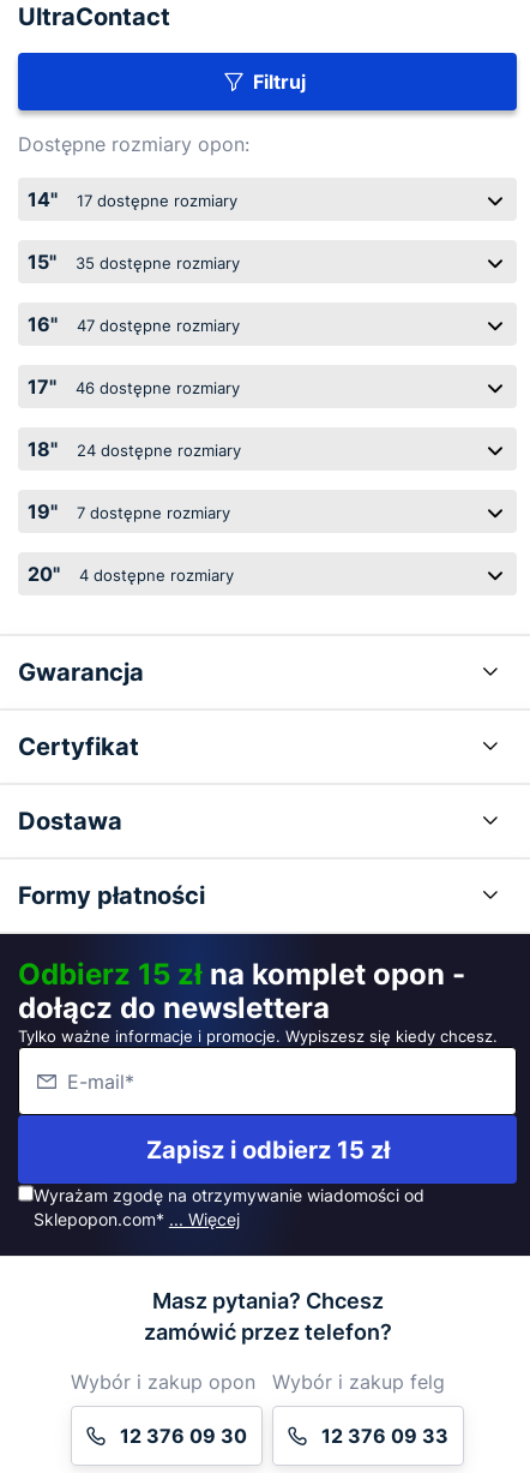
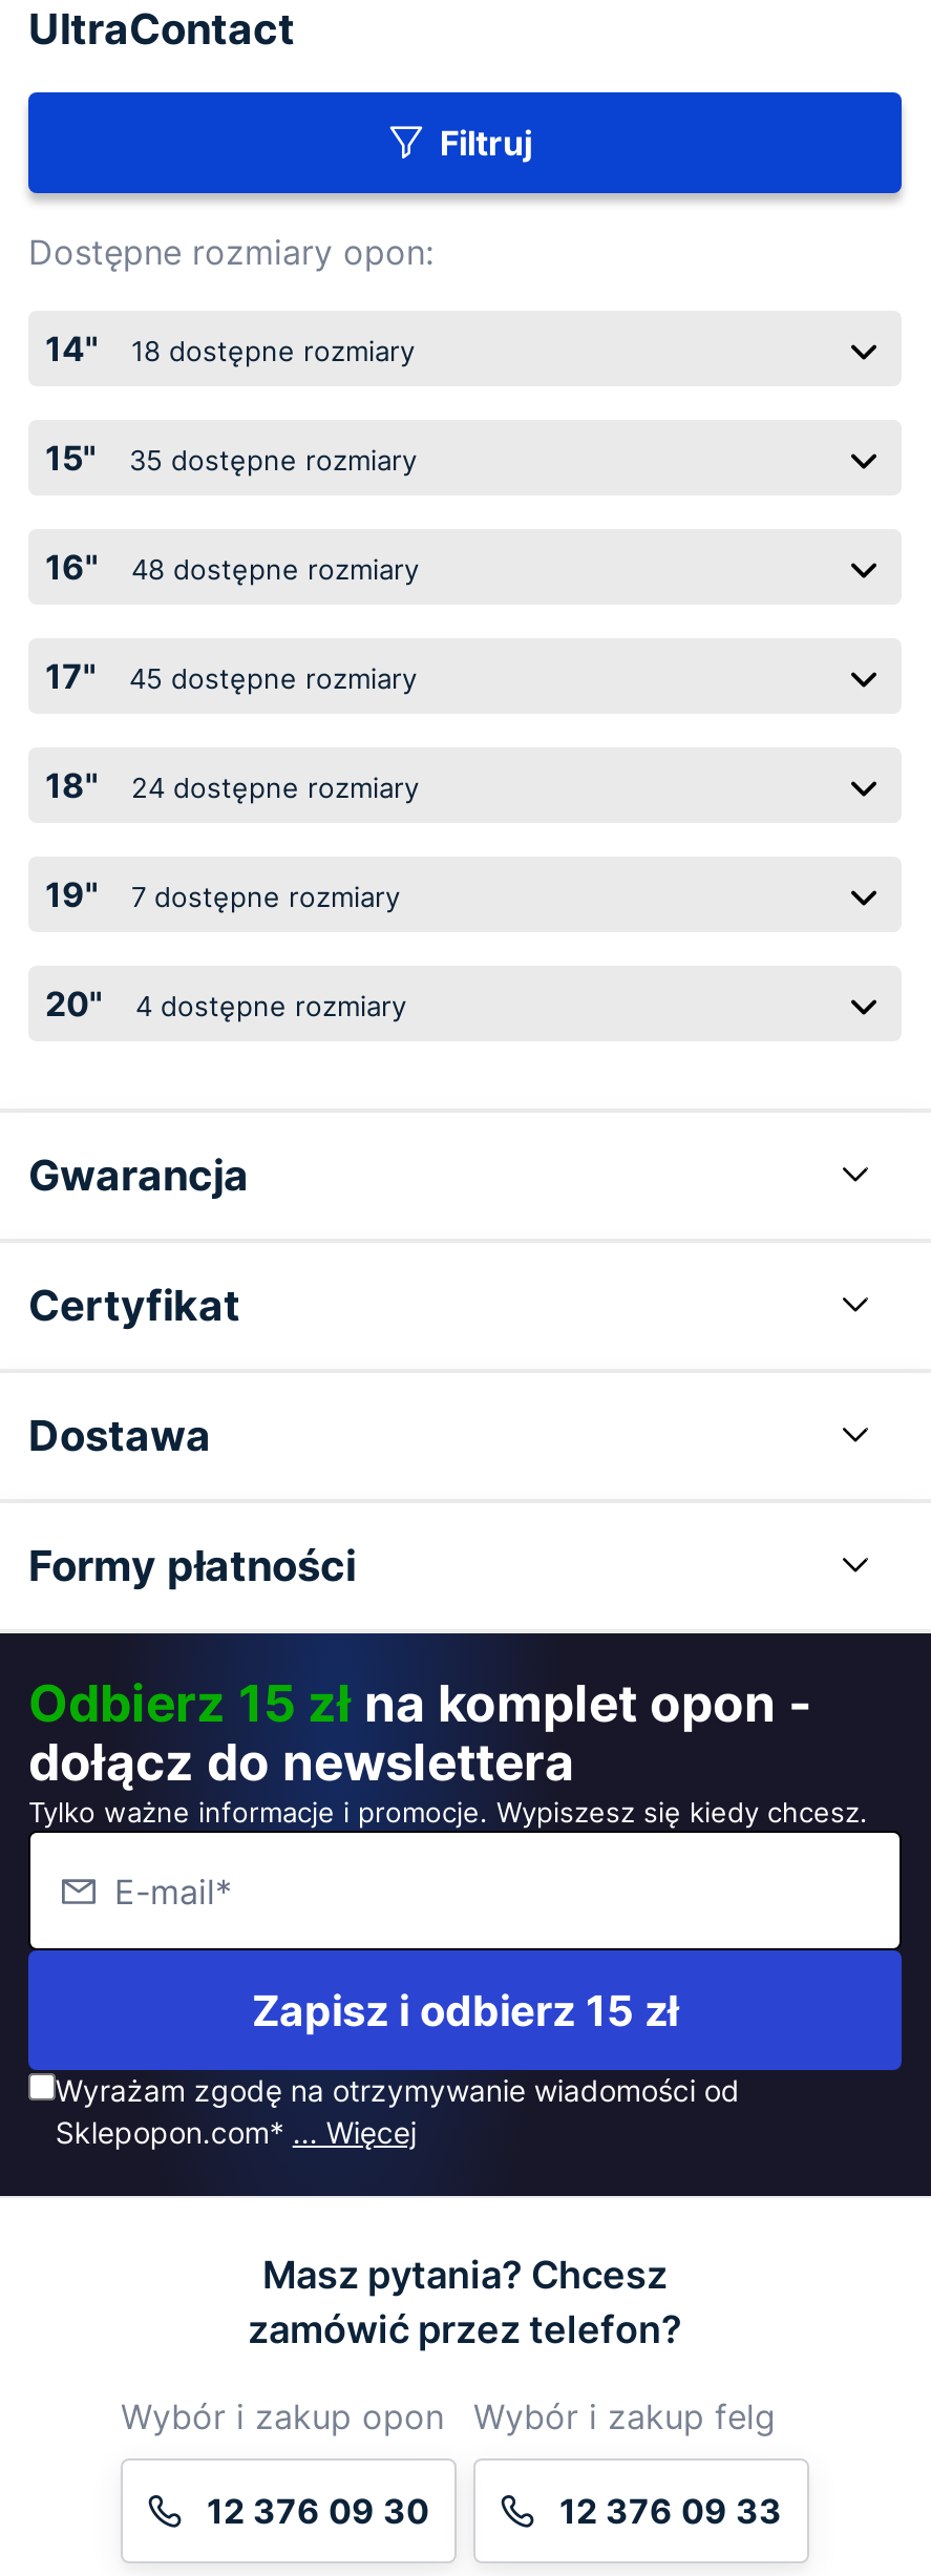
[77,191,237,210] 17 dostępne rozmiary -> [131,334,415,367] 18 dostępne rozmiary
[77,316,240,335] 47 dostępne rozmiary -> [131,552,419,586] 48 dostępne rozmiary
[76,378,240,397] 46 dostępne rozmiary -> [129,661,417,695] 45 dostępne rozmiary

